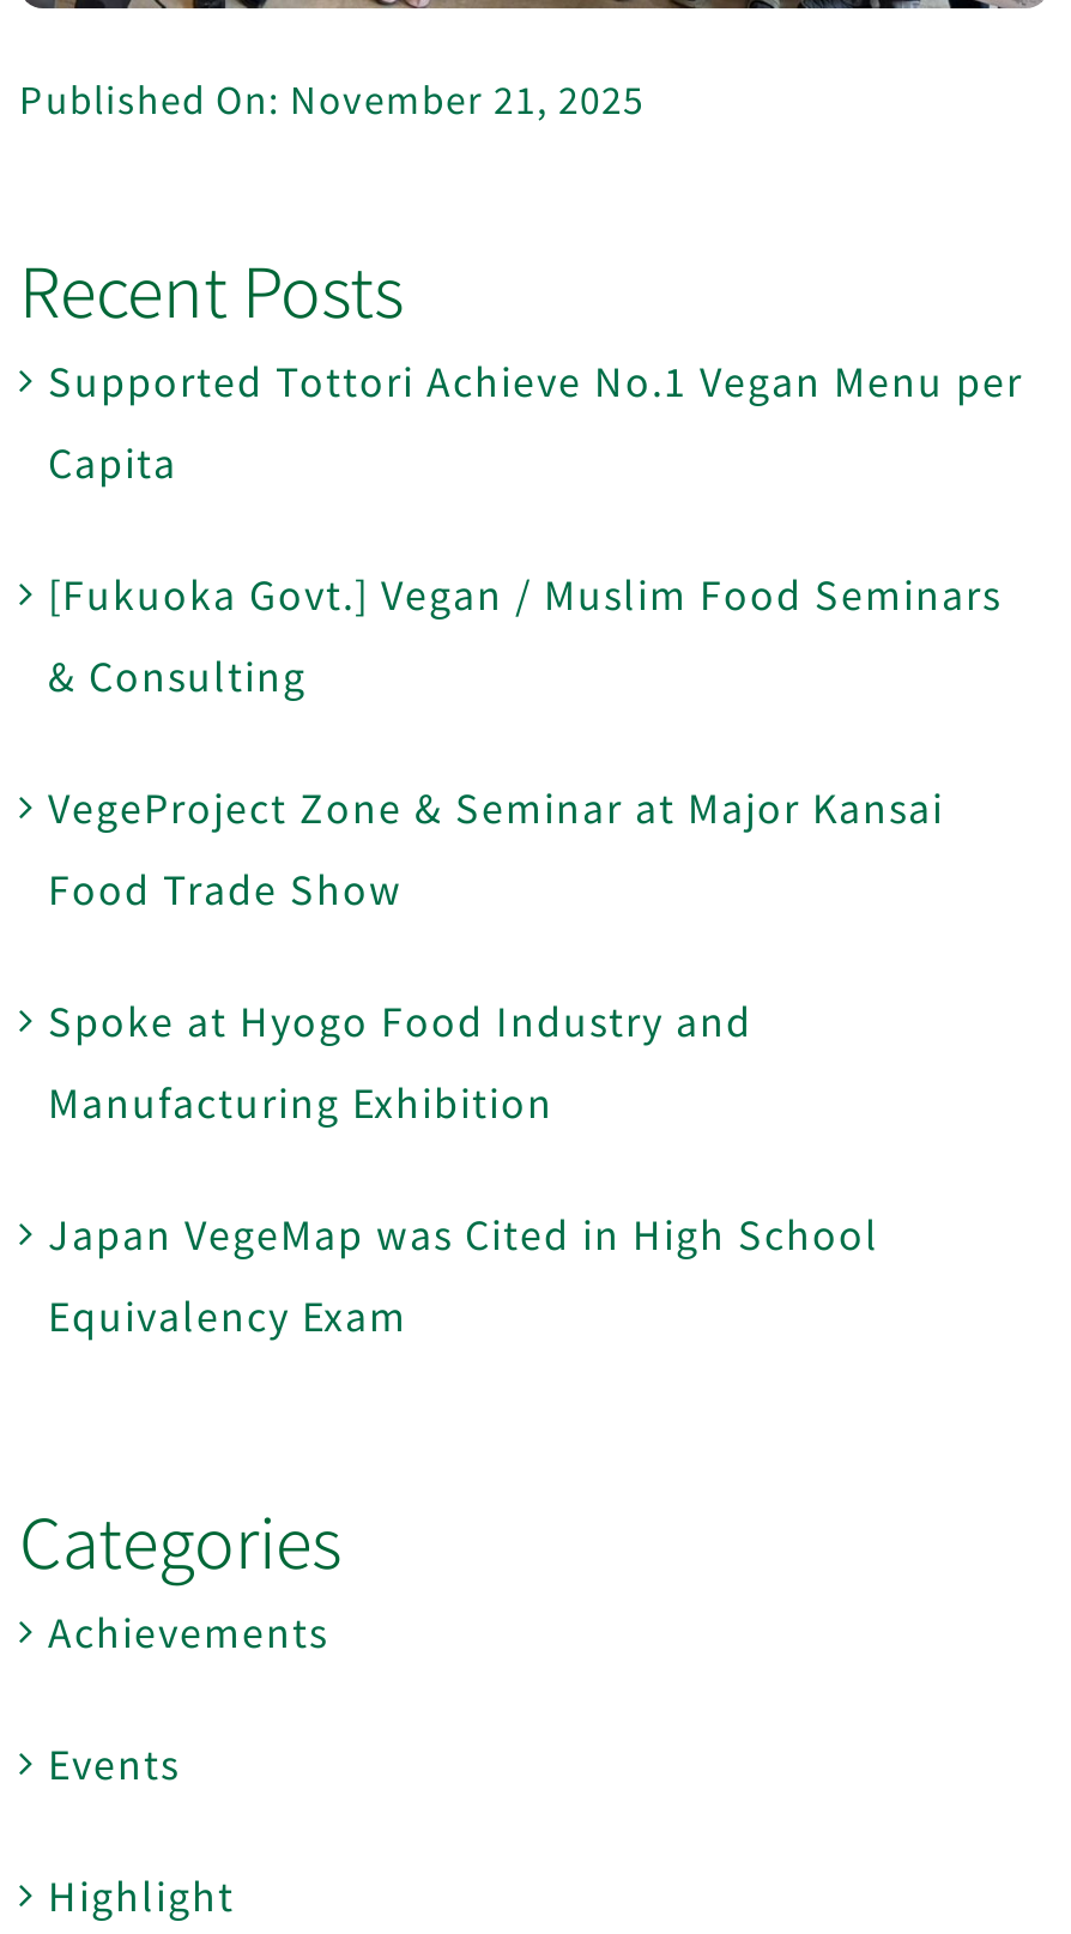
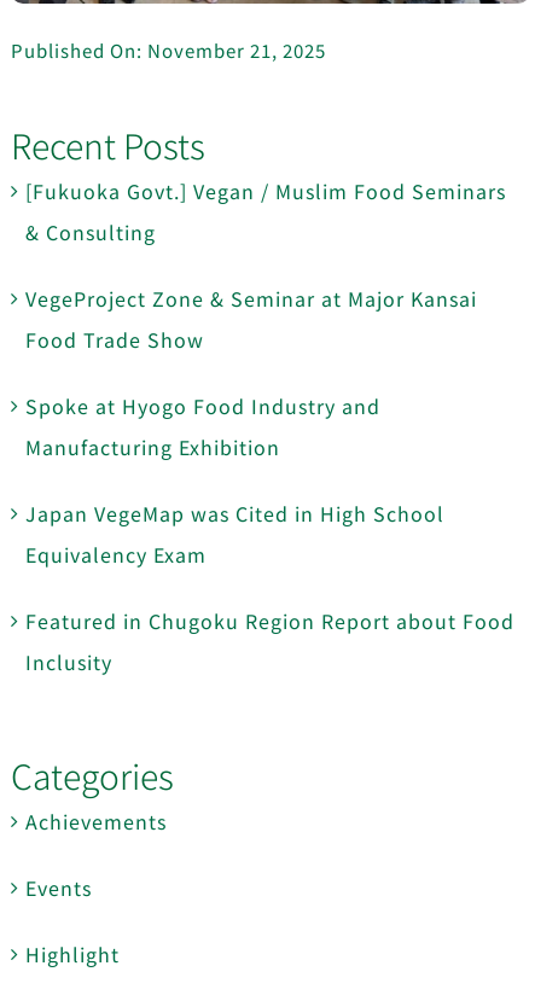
[48,351,1023,490] Supported Tottori Achieve No.1 Vegan Menu per | Capita -> none
moved [48,564,1001,1343] -> [25,177,506,569]: [Fukuoka Govt.] Vegan / Muslim Food Seminars | & Consulting | VegeProject Zone & Seminar at Major Kansai | Food Trade Show | Spoke at Hyogo Food Industry and | Manufacturing Exhibition | Japan VegeMap was Cited in High School | Equivalency Exam
none -> [25,607,514,677] Featured in Chugoku Region Report about Food | Inclusity

